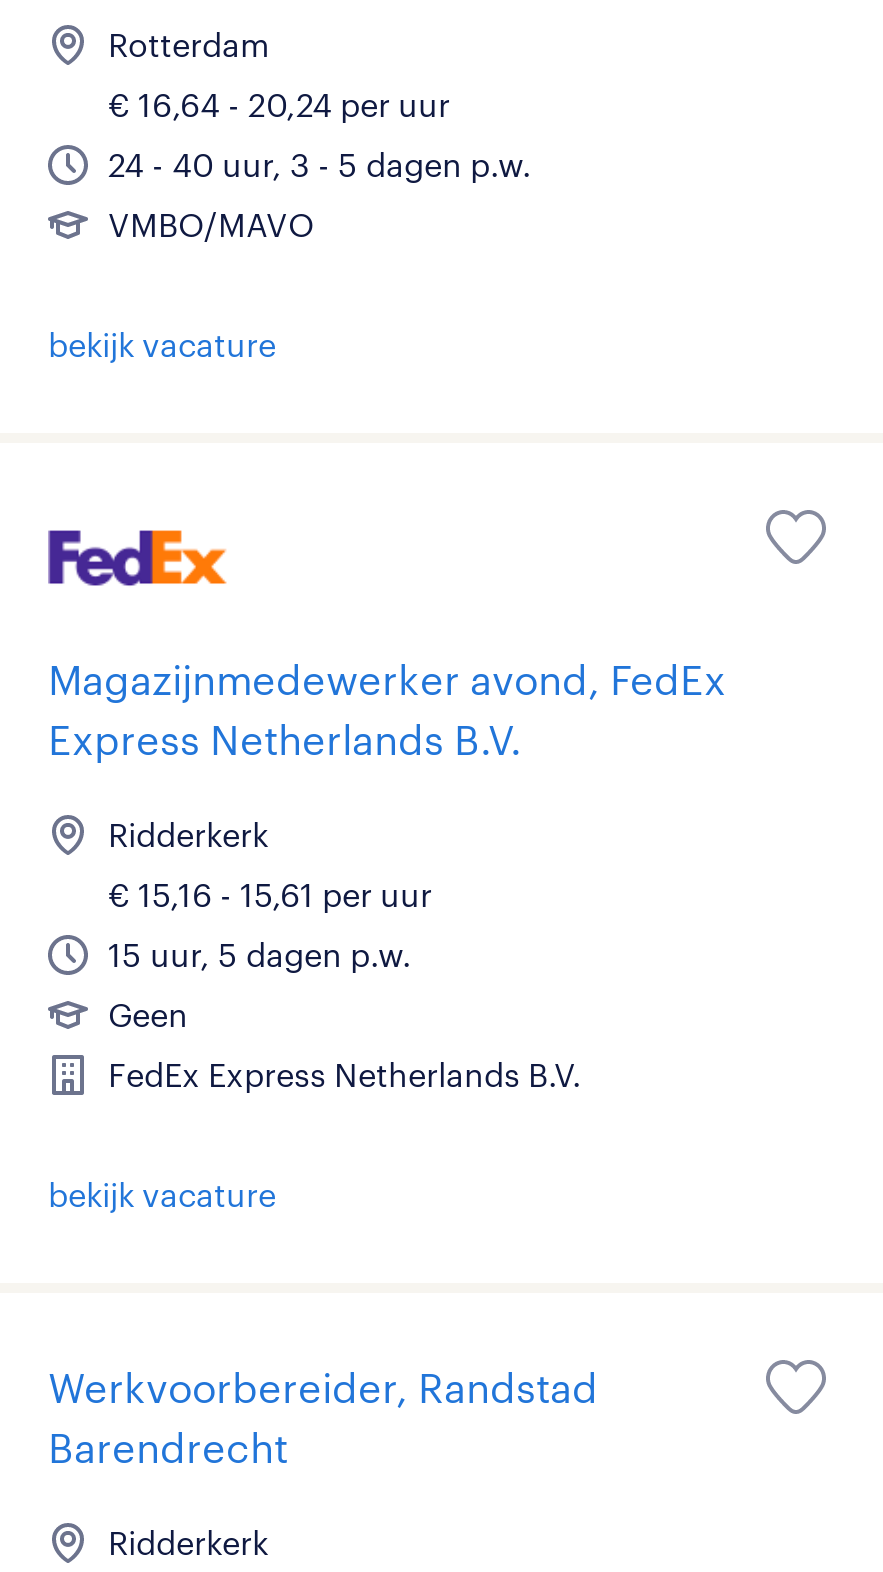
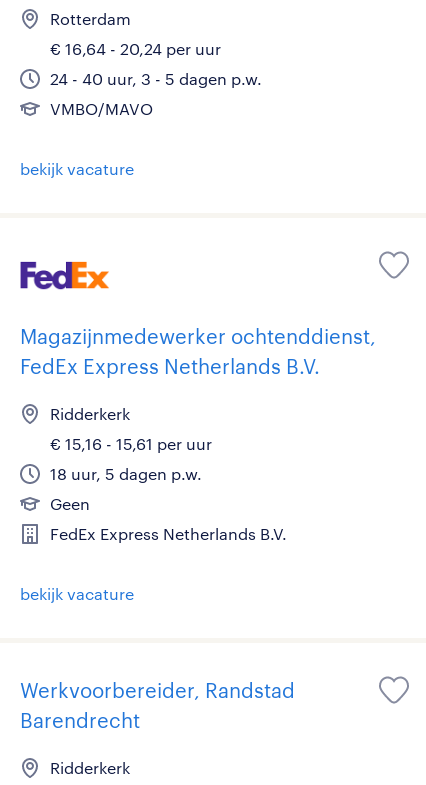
[48,654,726,762] Magazijnmedewerker avond, FedEx | Express Netherlands B.V. -> [20,324,376,378] Magazijnmedewerker ochtenddienst, | FedEx Express Netherlands B.V.
[108,934,412,972] 15 uur, 5 dagen p.w. -> [50,464,202,483] 18 uur, 5 dagen p.w.

